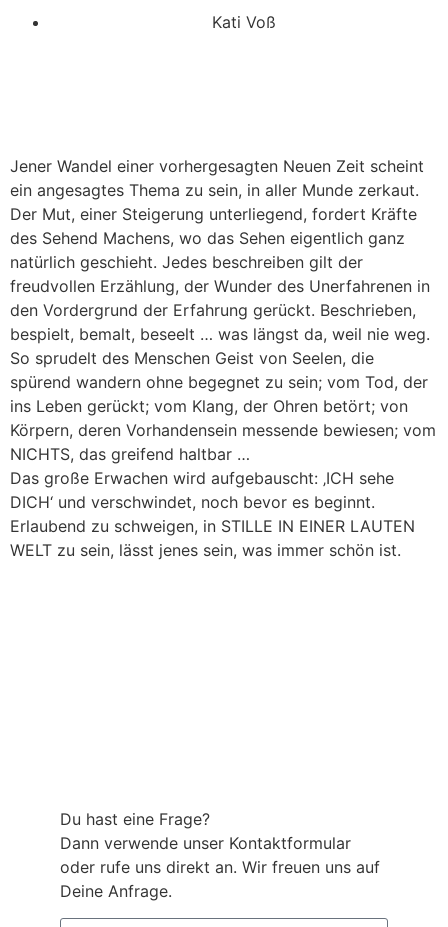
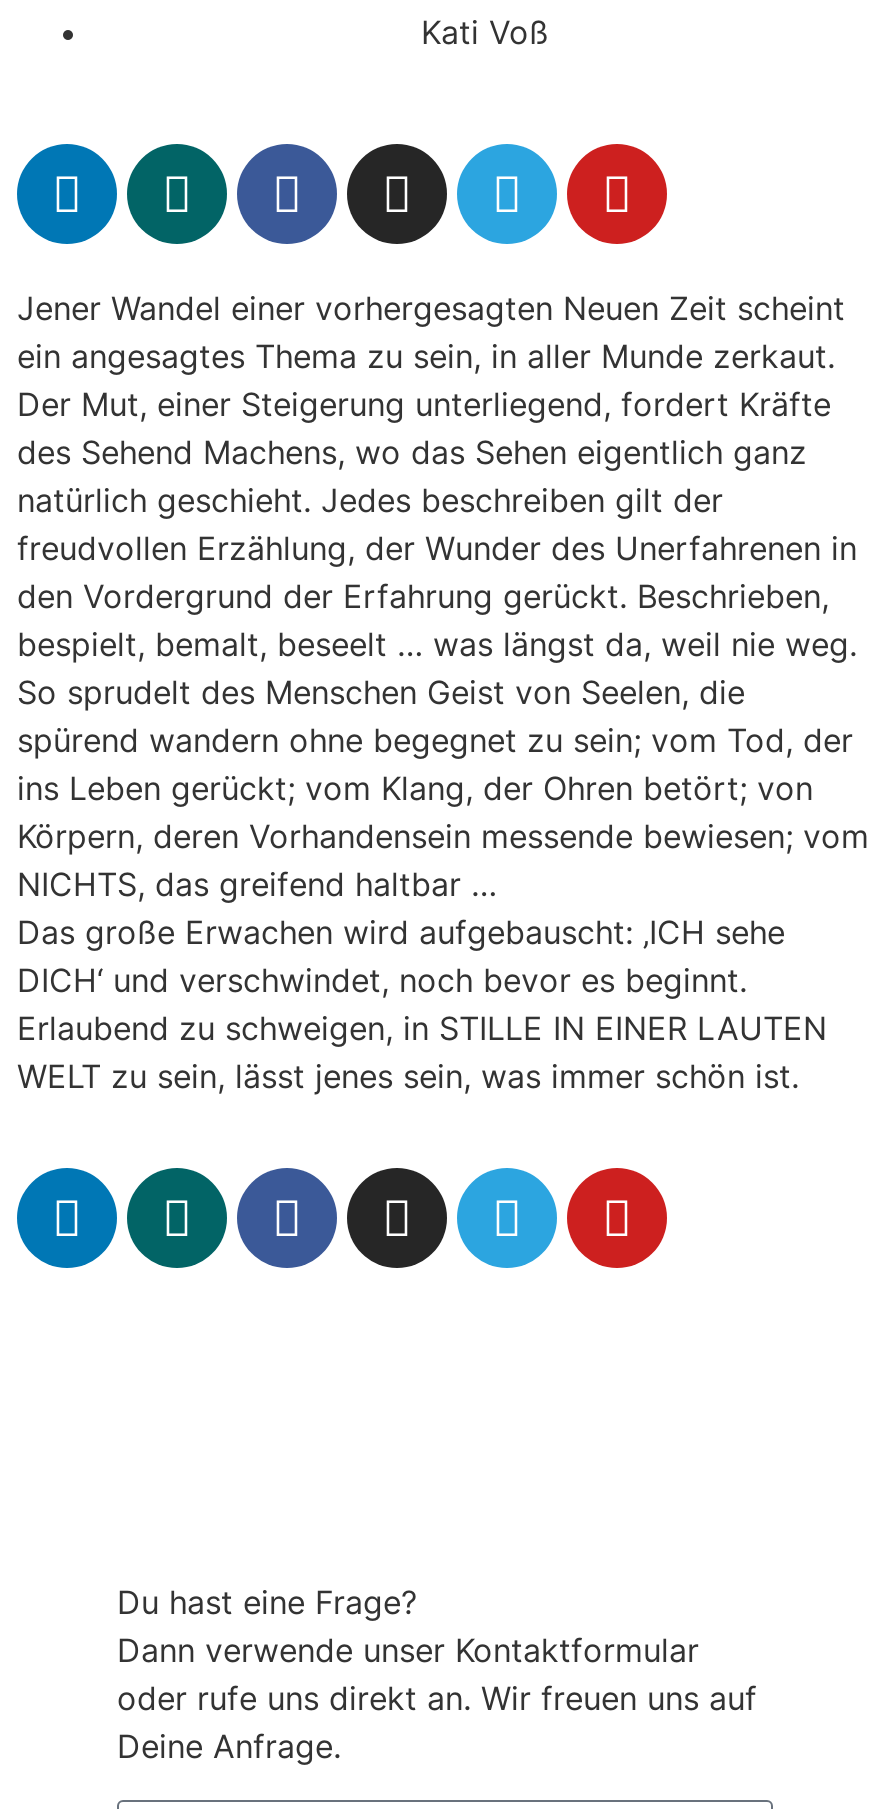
none -> [15,142,669,246] [image]
none -> [15,1166,669,1270] [image]

